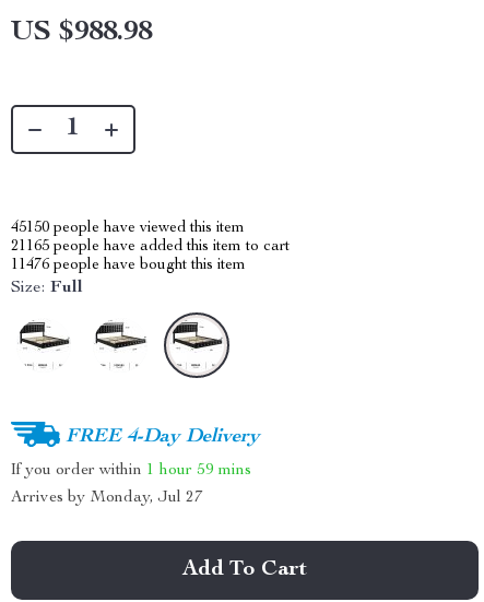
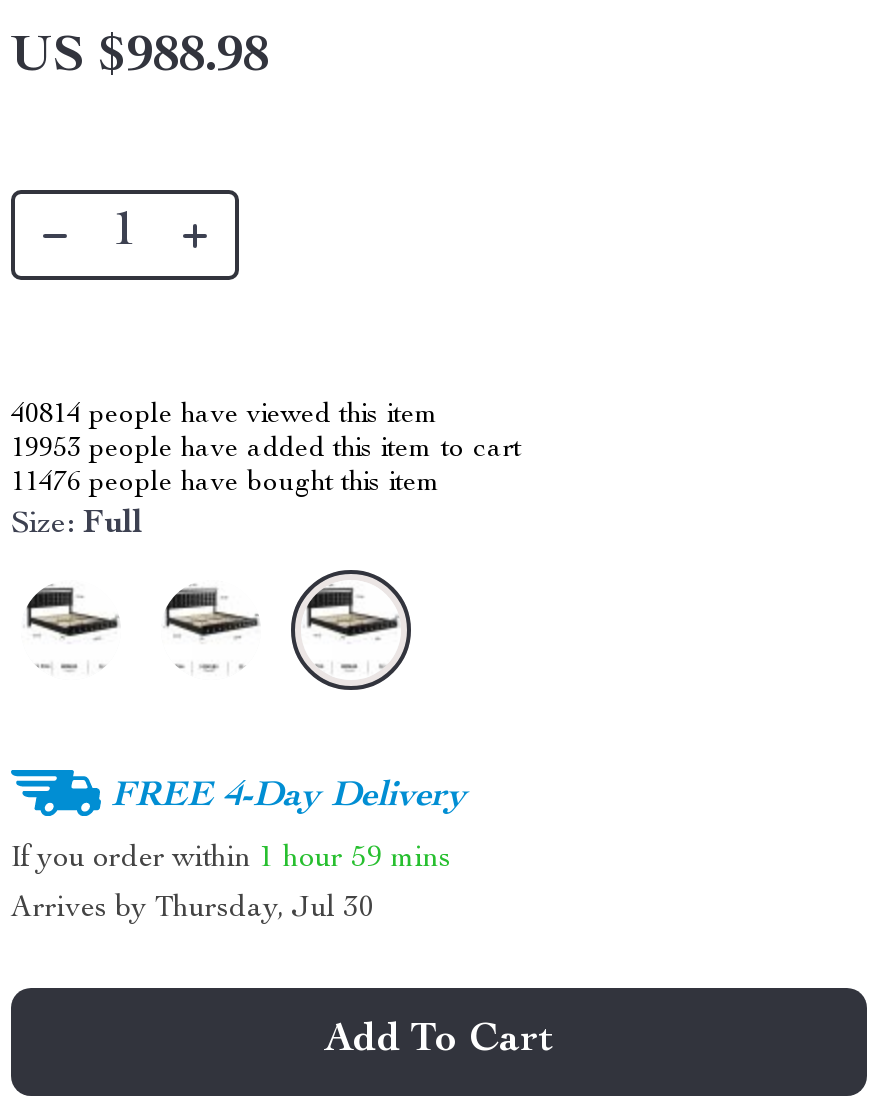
[11,221,245,236] 45150 people have viewed this item -> [11,402,439,430] 40814 people have viewed this item
[11,239,290,255] 21165 people have added this item to cart -> [11,436,521,464] 19953 people have added this item to cart
[11,489,203,506] Arrives by Monday, Jul 27 -> [11,894,375,924] Arrives by Thursday, Jul 30

